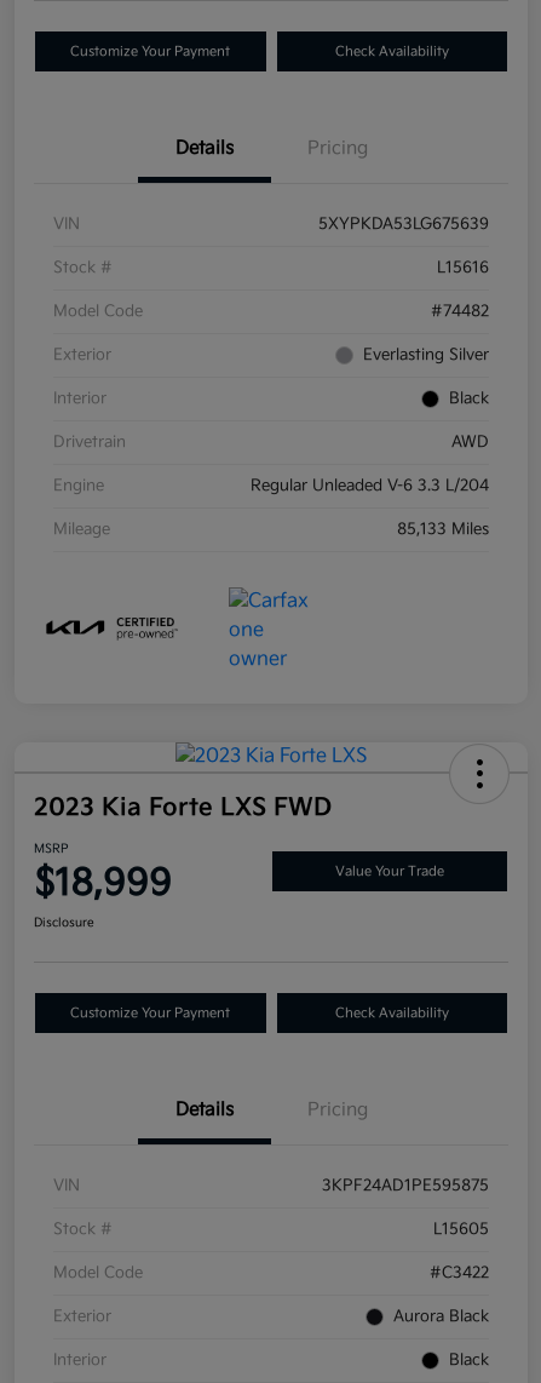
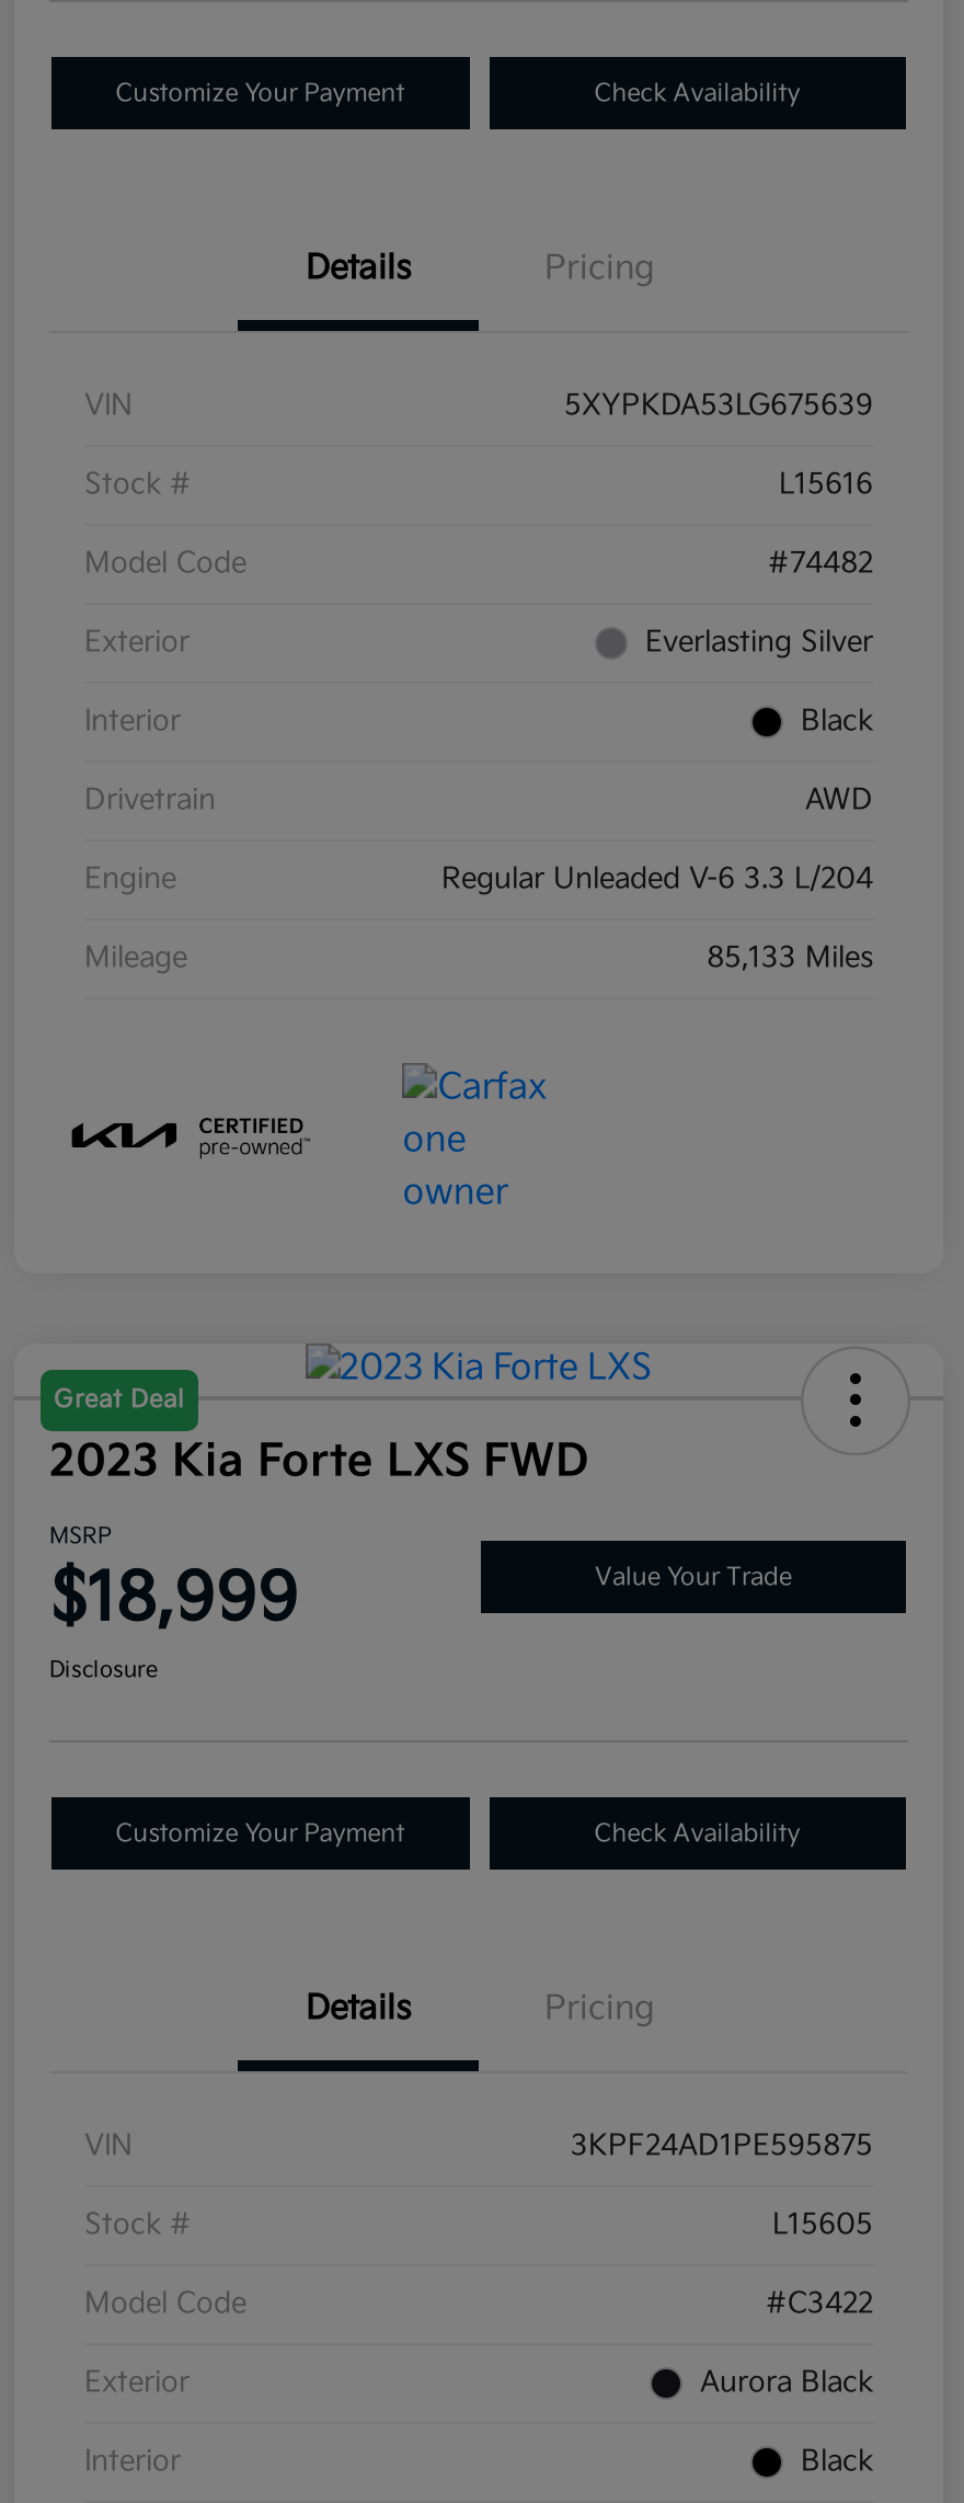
none -> [54,1385,185,1413] Great Deal

